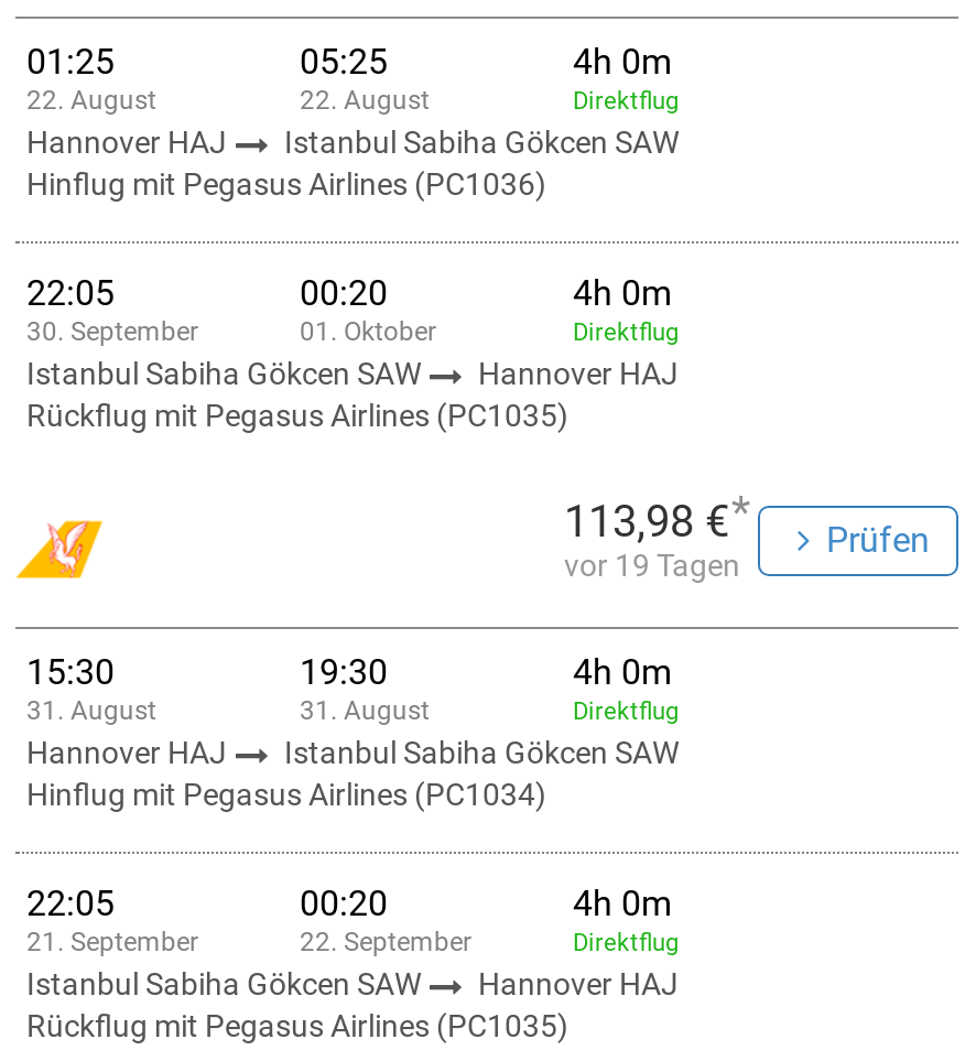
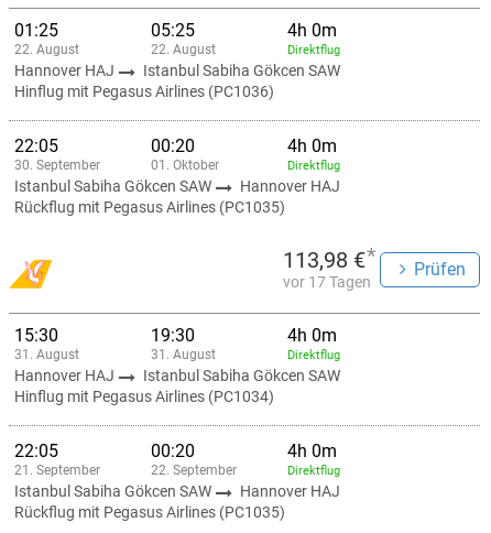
[564,548,740,583] vor 19 Tagen -> [283,273,371,291] vor 17 Tagen

